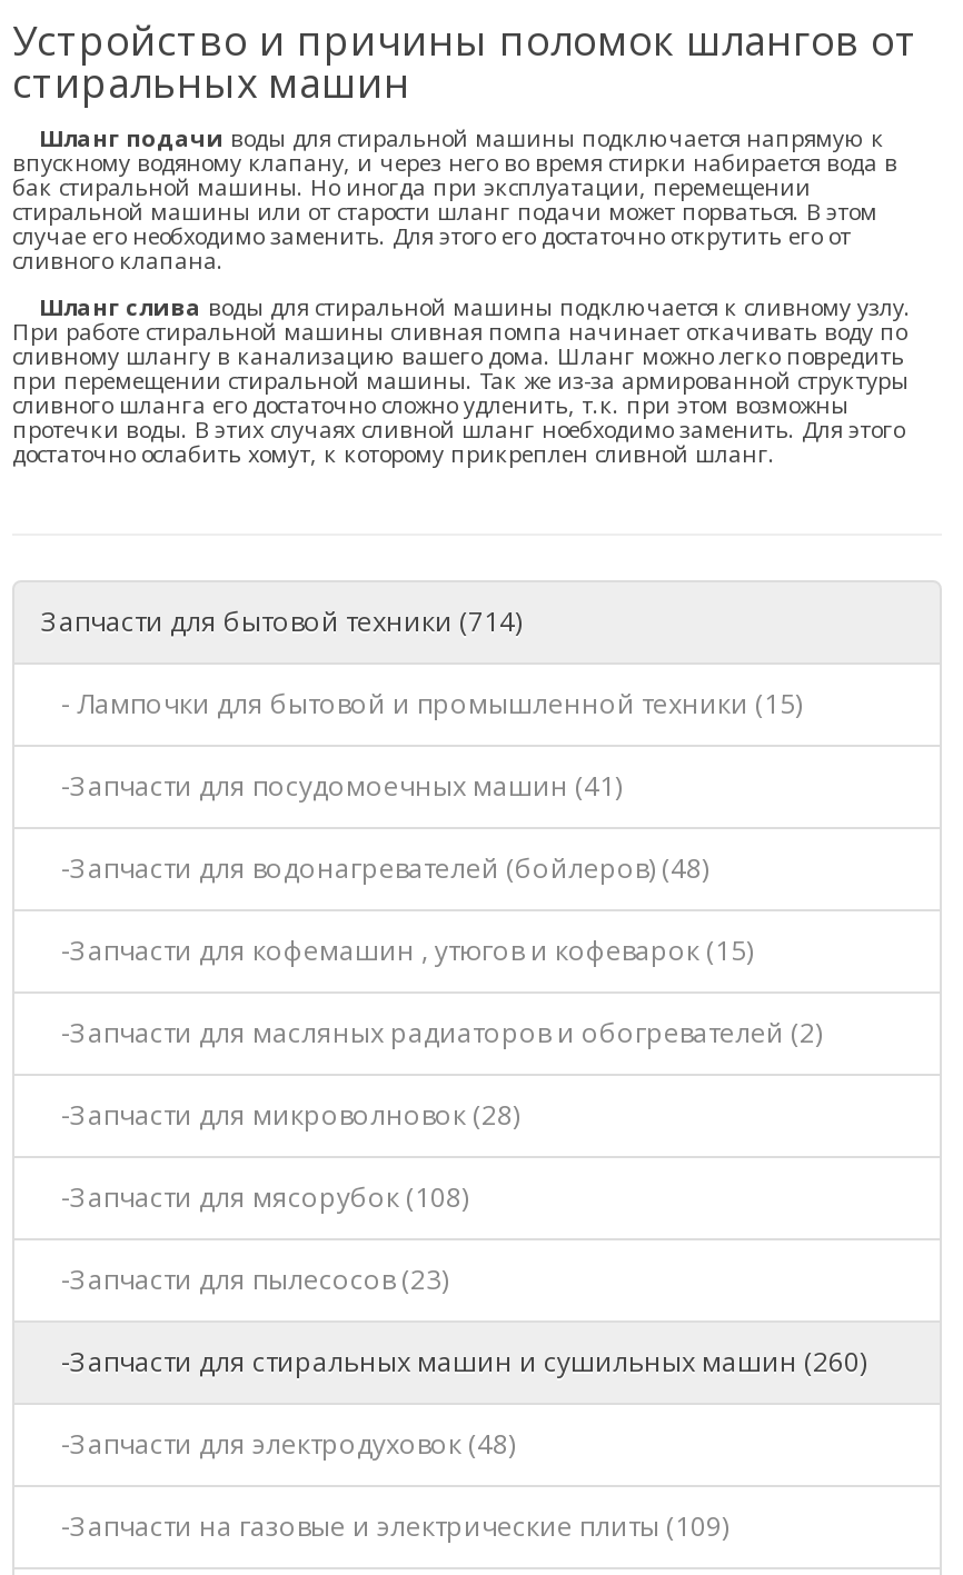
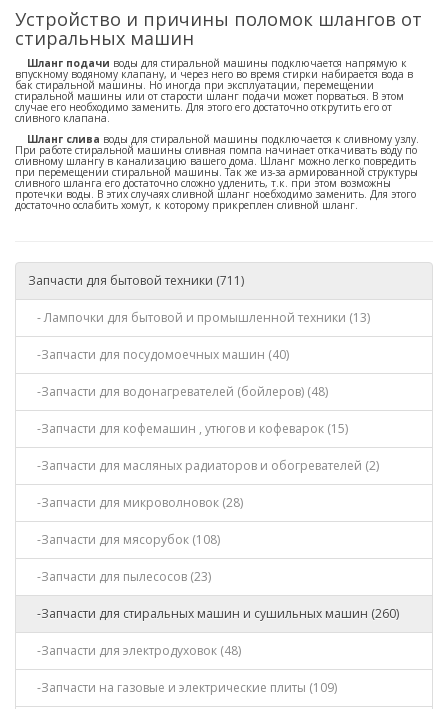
[41,602,522,640] Запчасти для бытовой техники (714) -> [28,272,244,289] Запчасти для бытовой техники (711)
[41,685,802,722] - Лампочки для бытовой и промышленной техники (15) -> [28,309,370,326] - Лампочки для бытовой и промышленной техники (13)
[41,767,622,805] -Запчасти для посудомоечных машин (41) -> [28,346,289,363] -Запчасти для посудомоечных машин (40)

